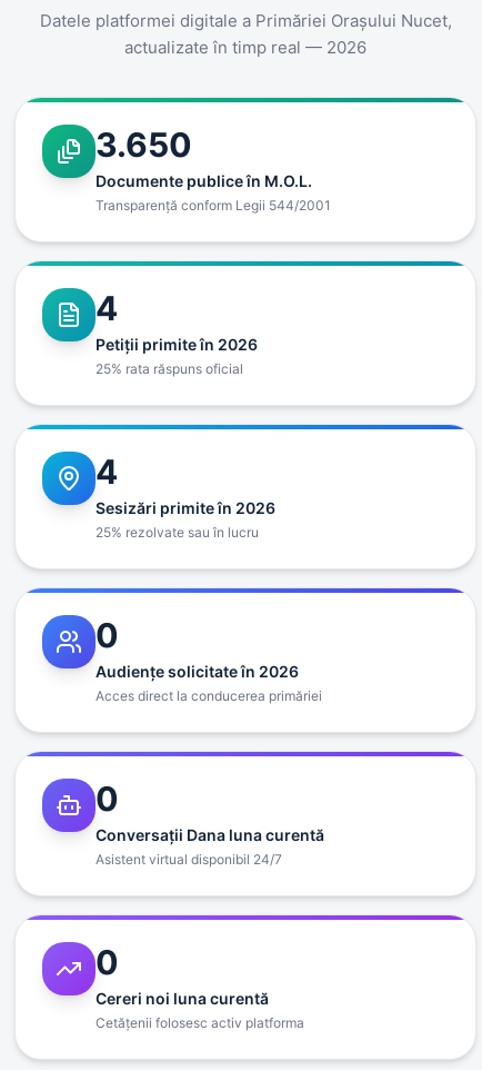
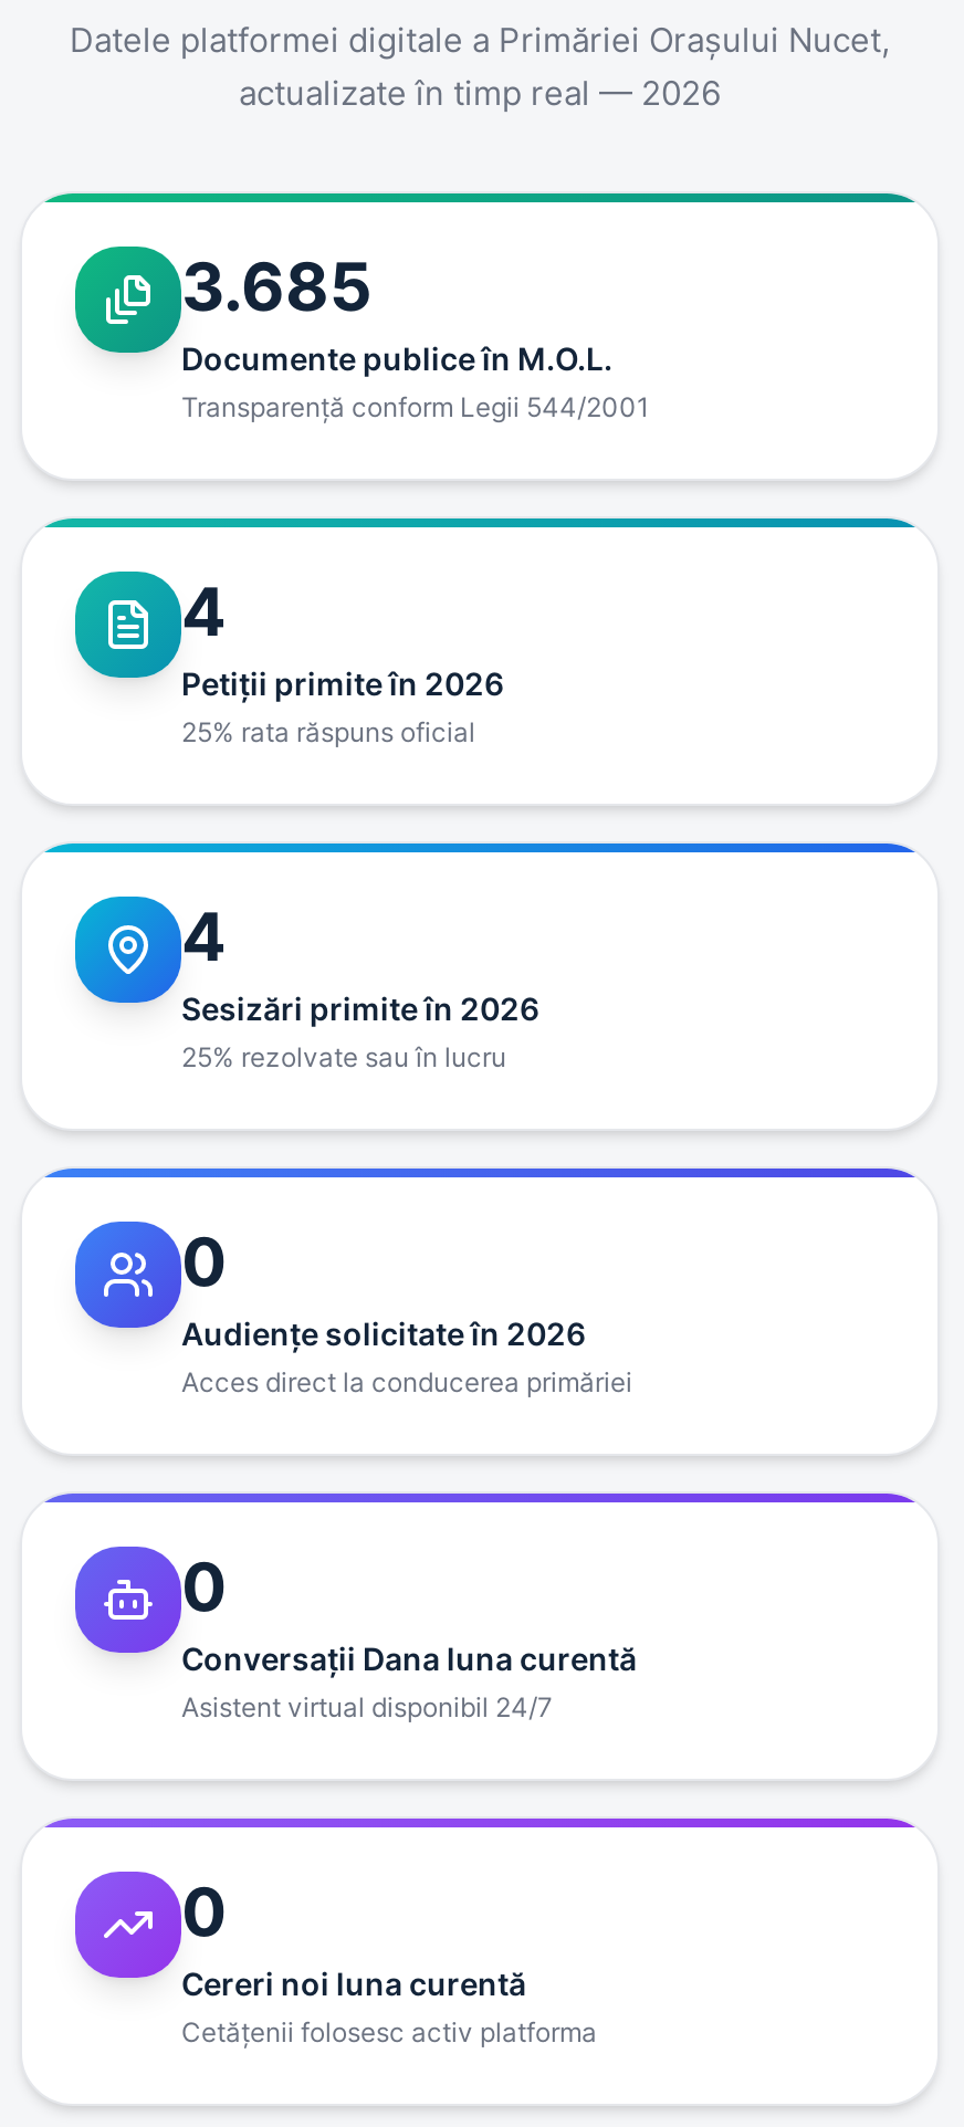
[96,125,192,165] 3.650 -> [181,247,371,326] 3.685

